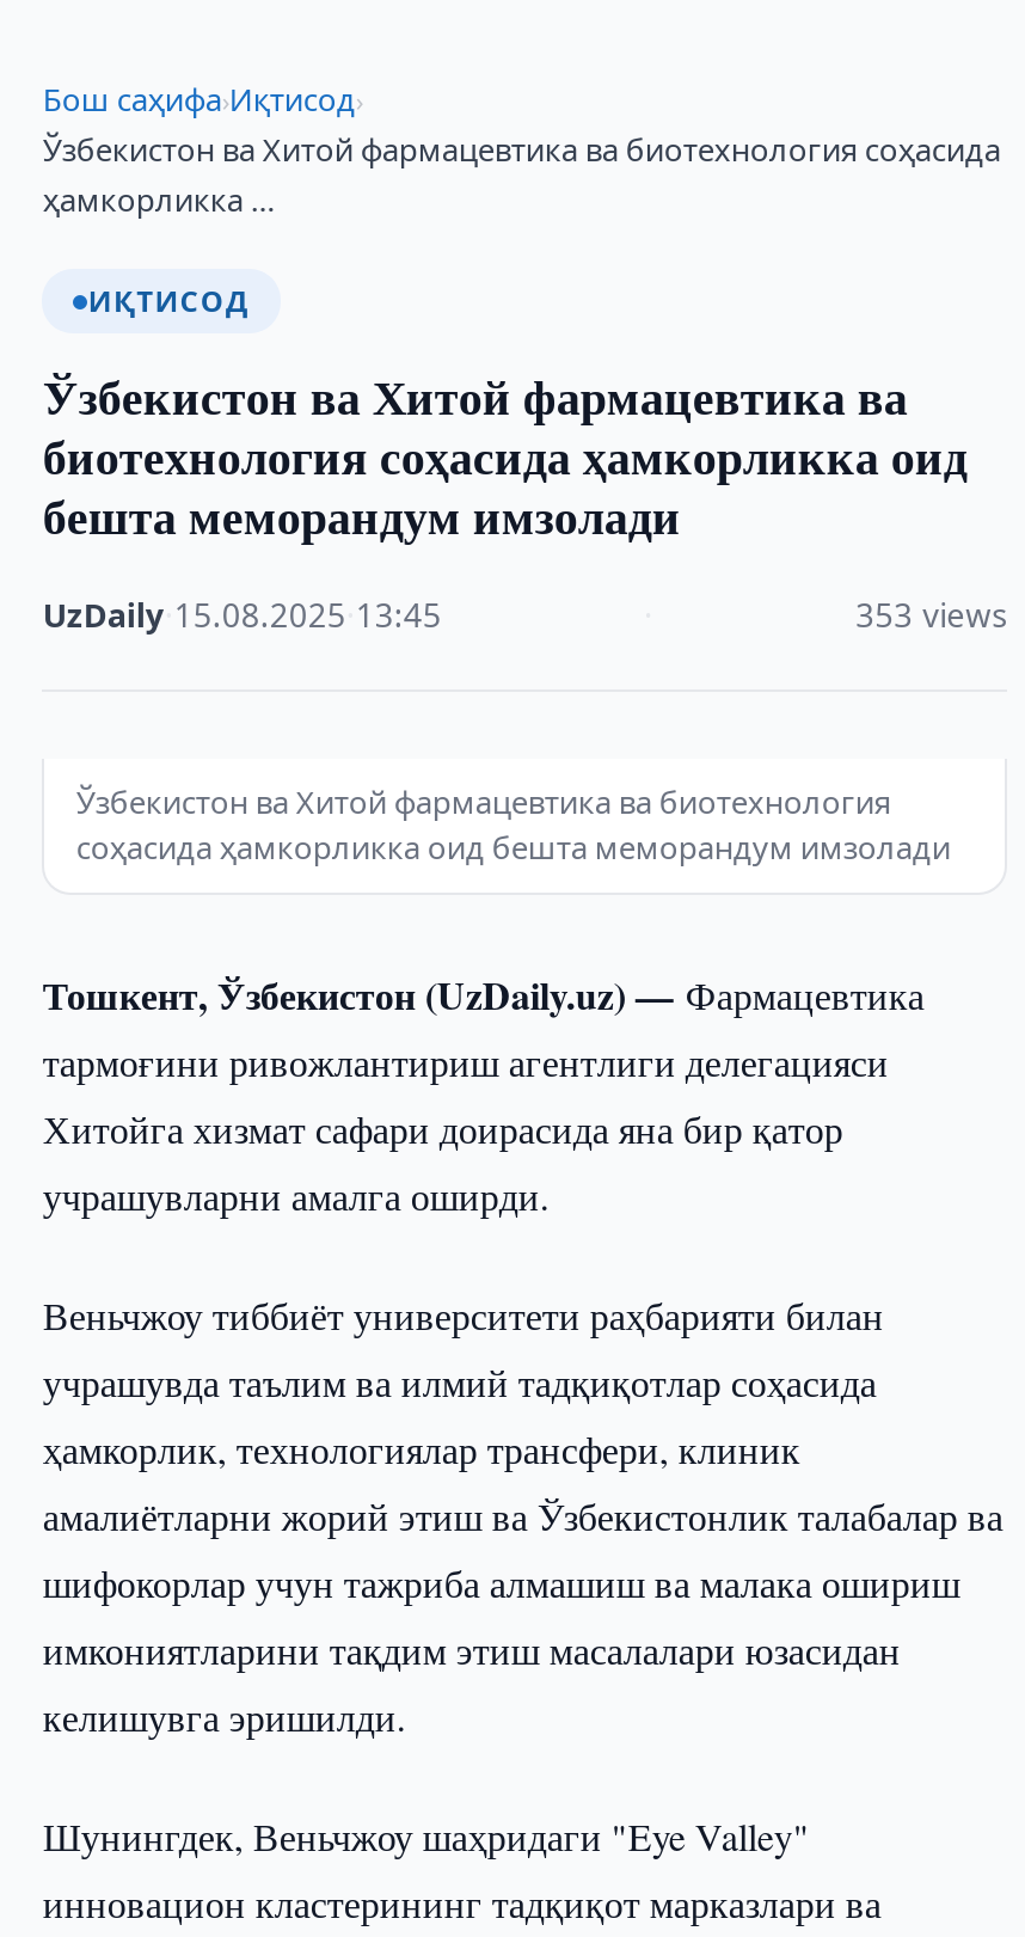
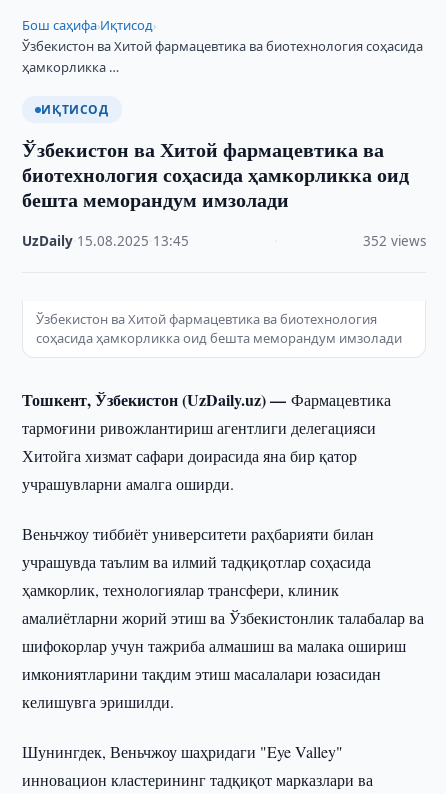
[856,594,1006,637] 353 views -> [363,232,426,250] 352 views

